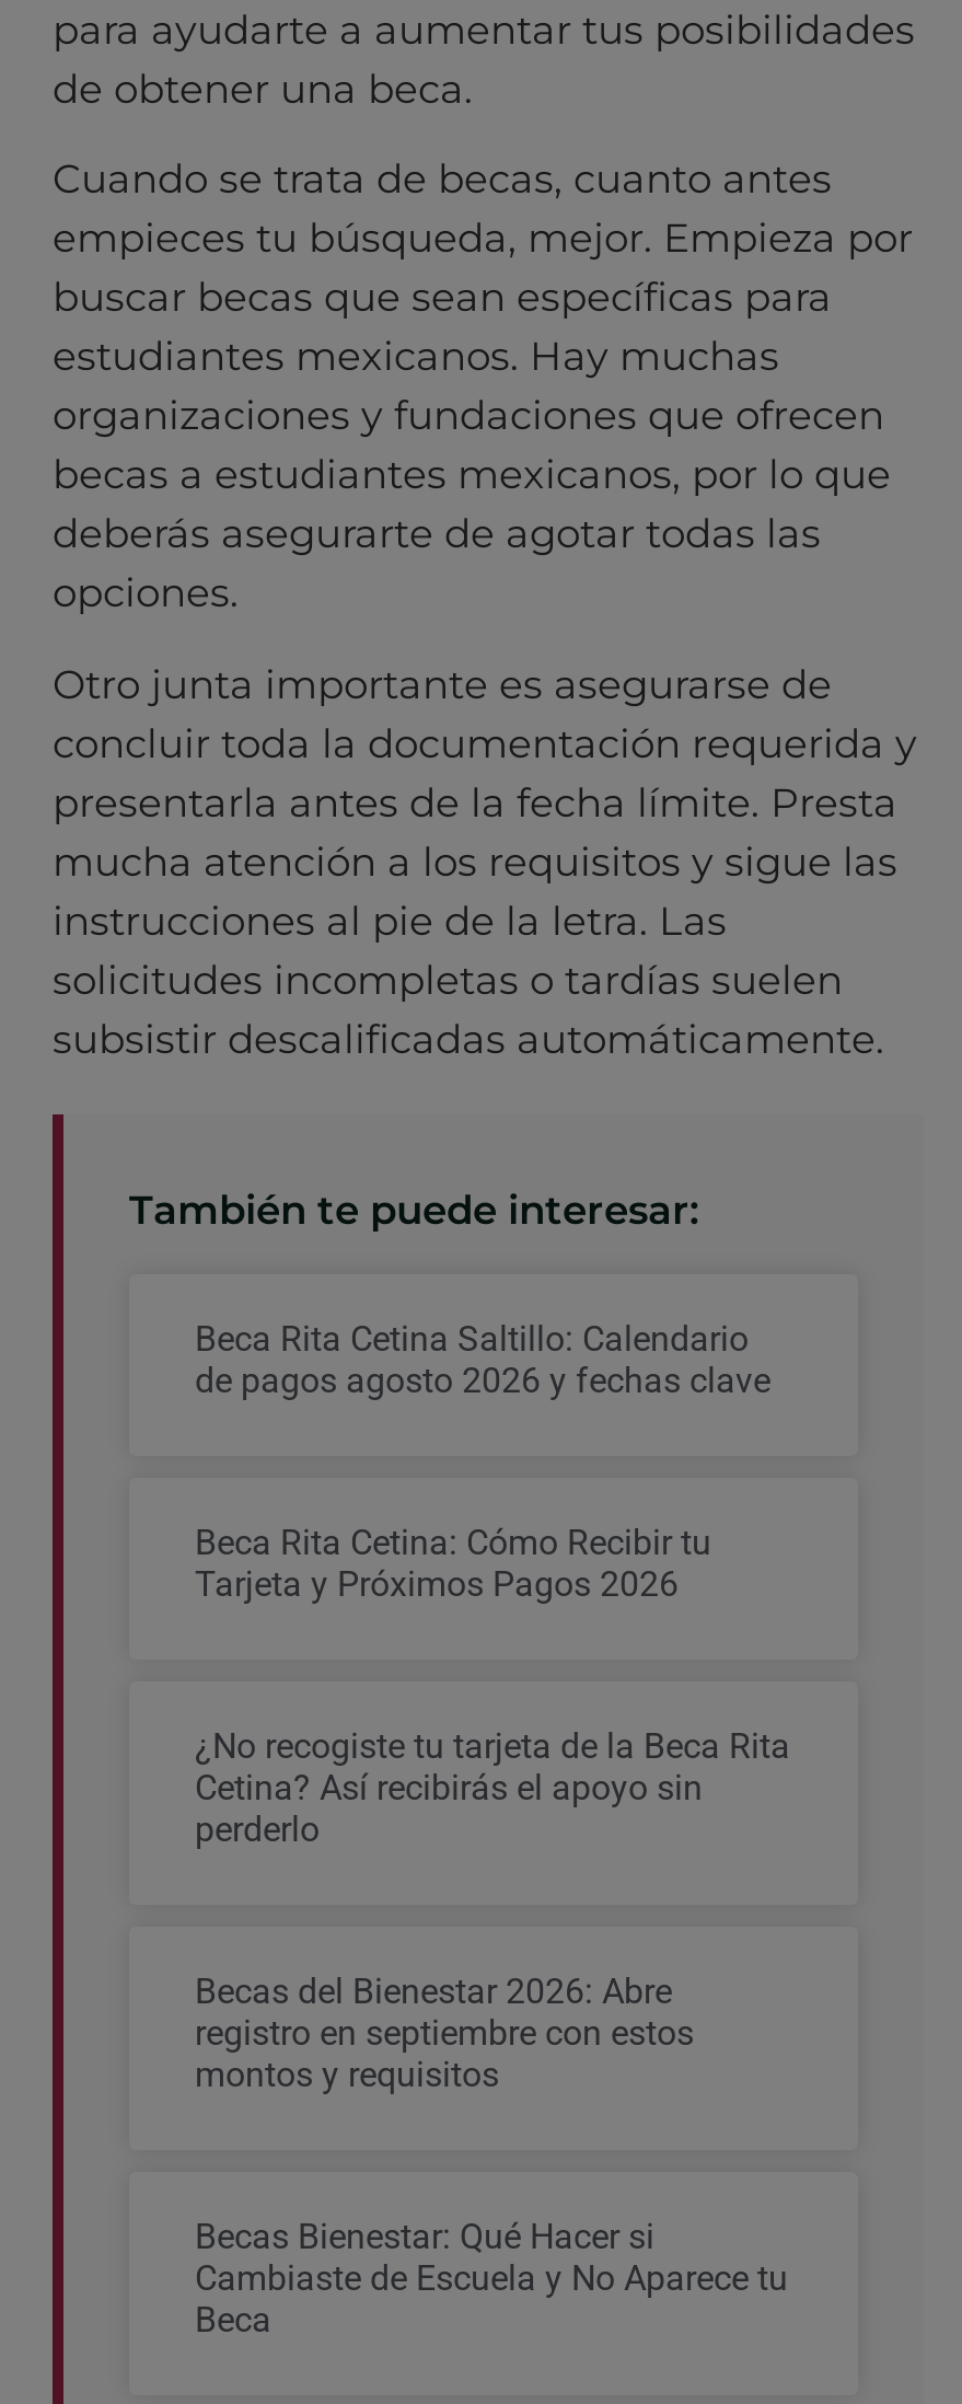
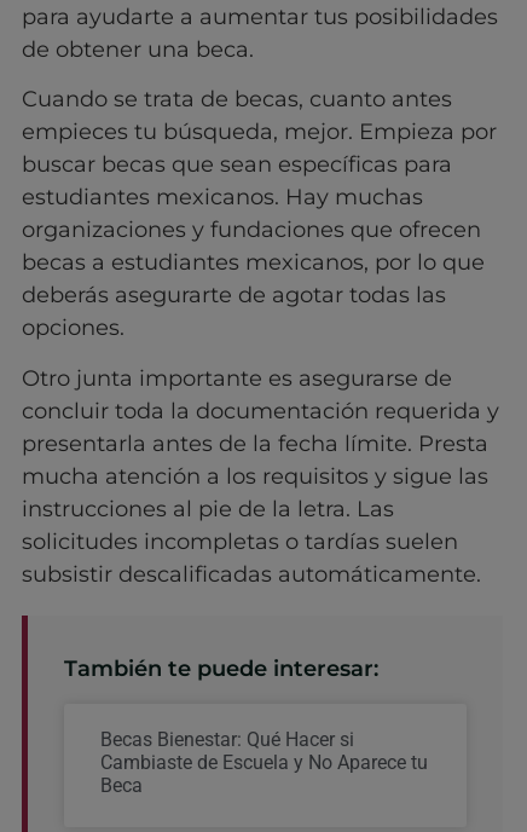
[195,1318,770,1401] Beca Rita Cetina Saltillo: Calendario | de pagos agosto 2026 y fechas clave -> none
[195,1521,711,1605] Beca Rita Cetina: Cómo Recibir tu | Tarjeta y Próximos Pagos 2026 -> none
[195,1725,790,1850] ¿No recogiste tu tarjeta de la Beca Rita | Cetina? Así recibirás el apoyo sin | perderlo -> none
[195,1970,694,2095] Becas del Bienestar 2026: Abre | registro en septiembre con estos | montos y requisitos -> none

